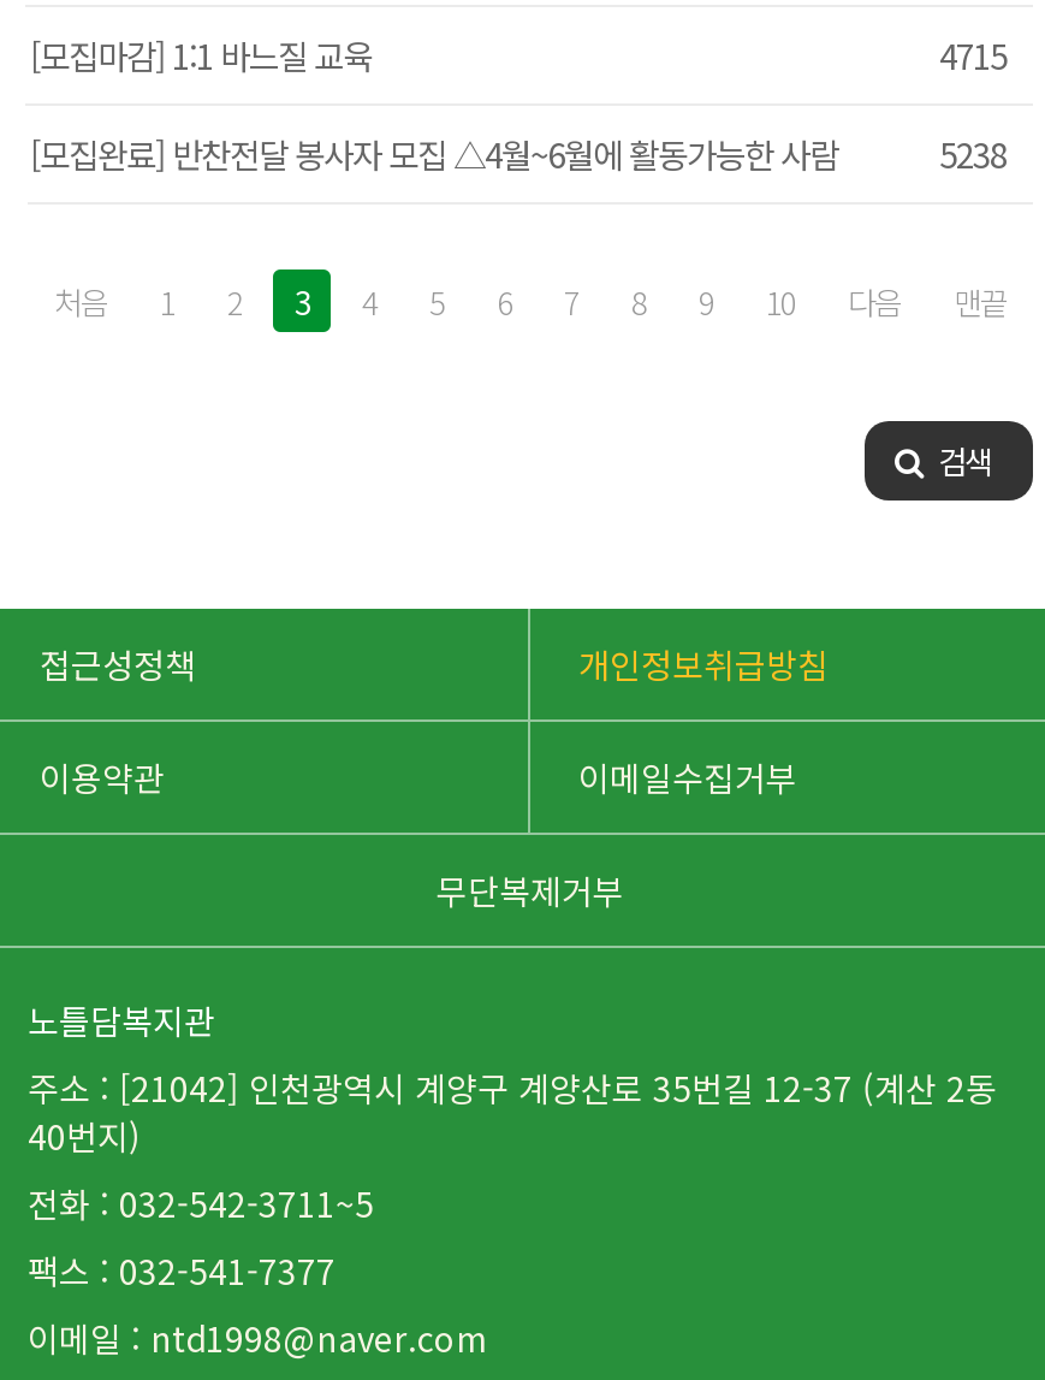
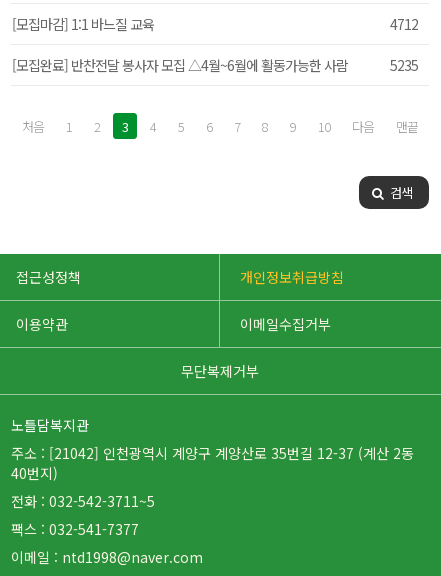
[939,31,1007,79] 4715 -> [390,14,418,34] 4712
[939,130,1007,178] 5238 -> [390,55,418,75] 5235

